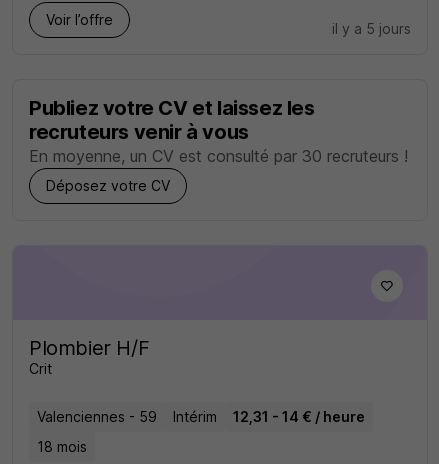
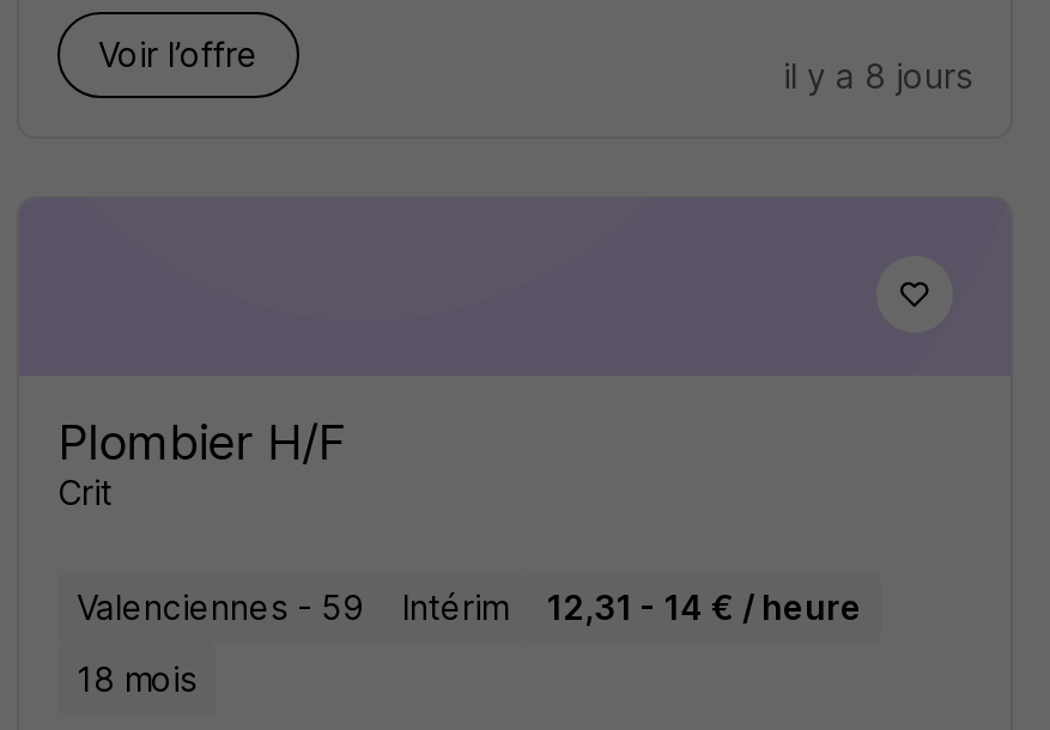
[29,20,411,194] il y a 5 jours | Publiez votre CV et laissez les | recruteurs venir à vous | En moyenne, un CV est consulté par 30 recruteurs ! | Déposez votre CV -> [783,55,972,96] il y a 8 jours

